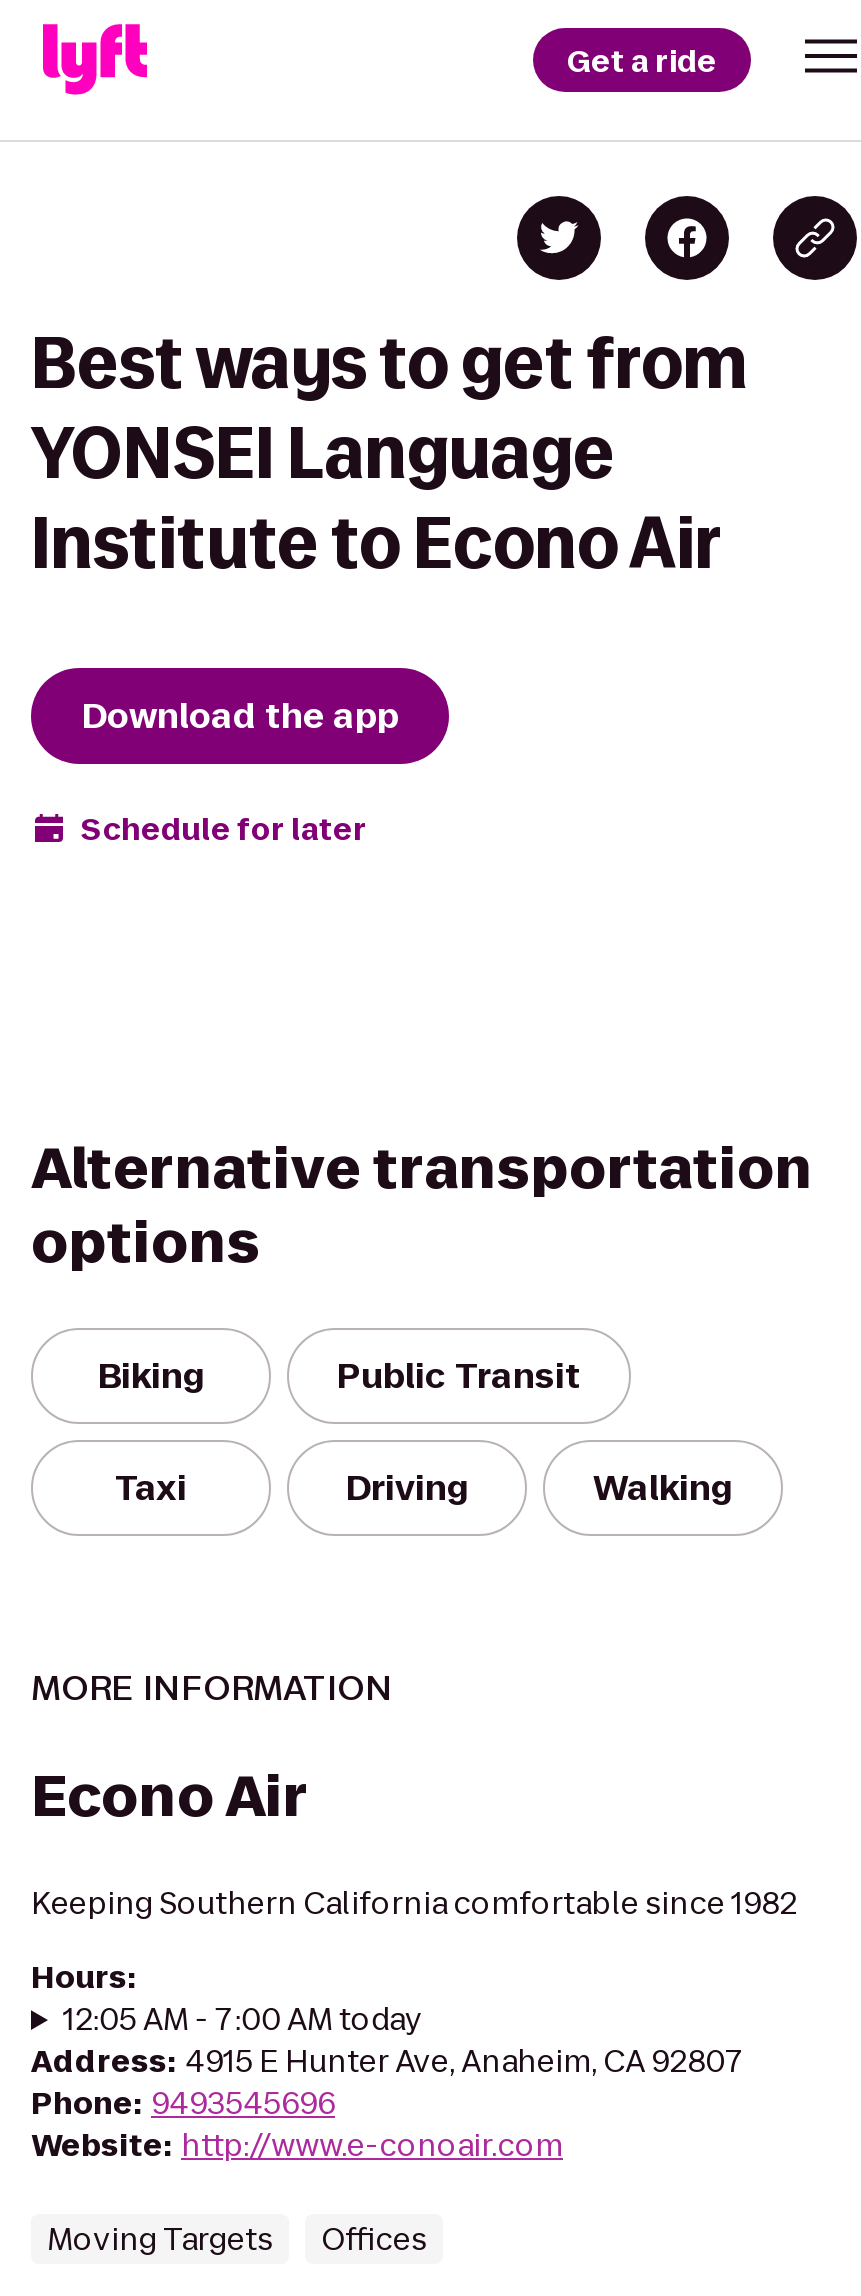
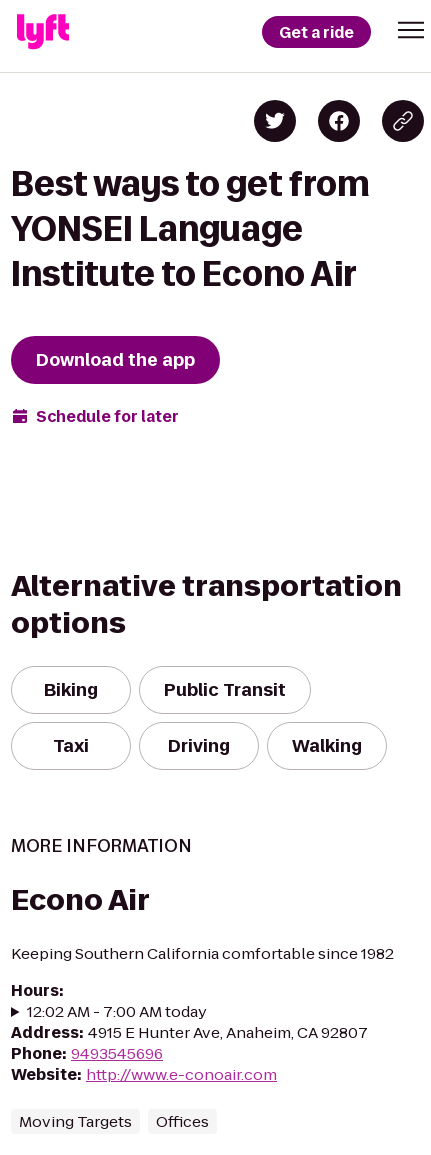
[63,1998,423,2040] 12:05 AM - 7:00 AM today -> [27,1001,207,1022] 12:02 AM - 7:00 AM today

